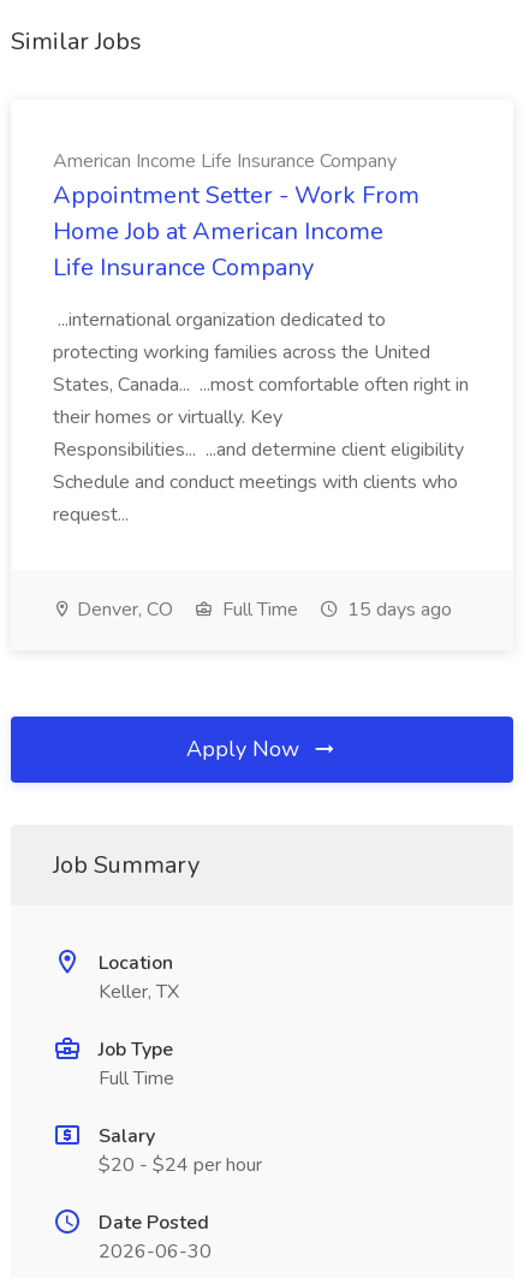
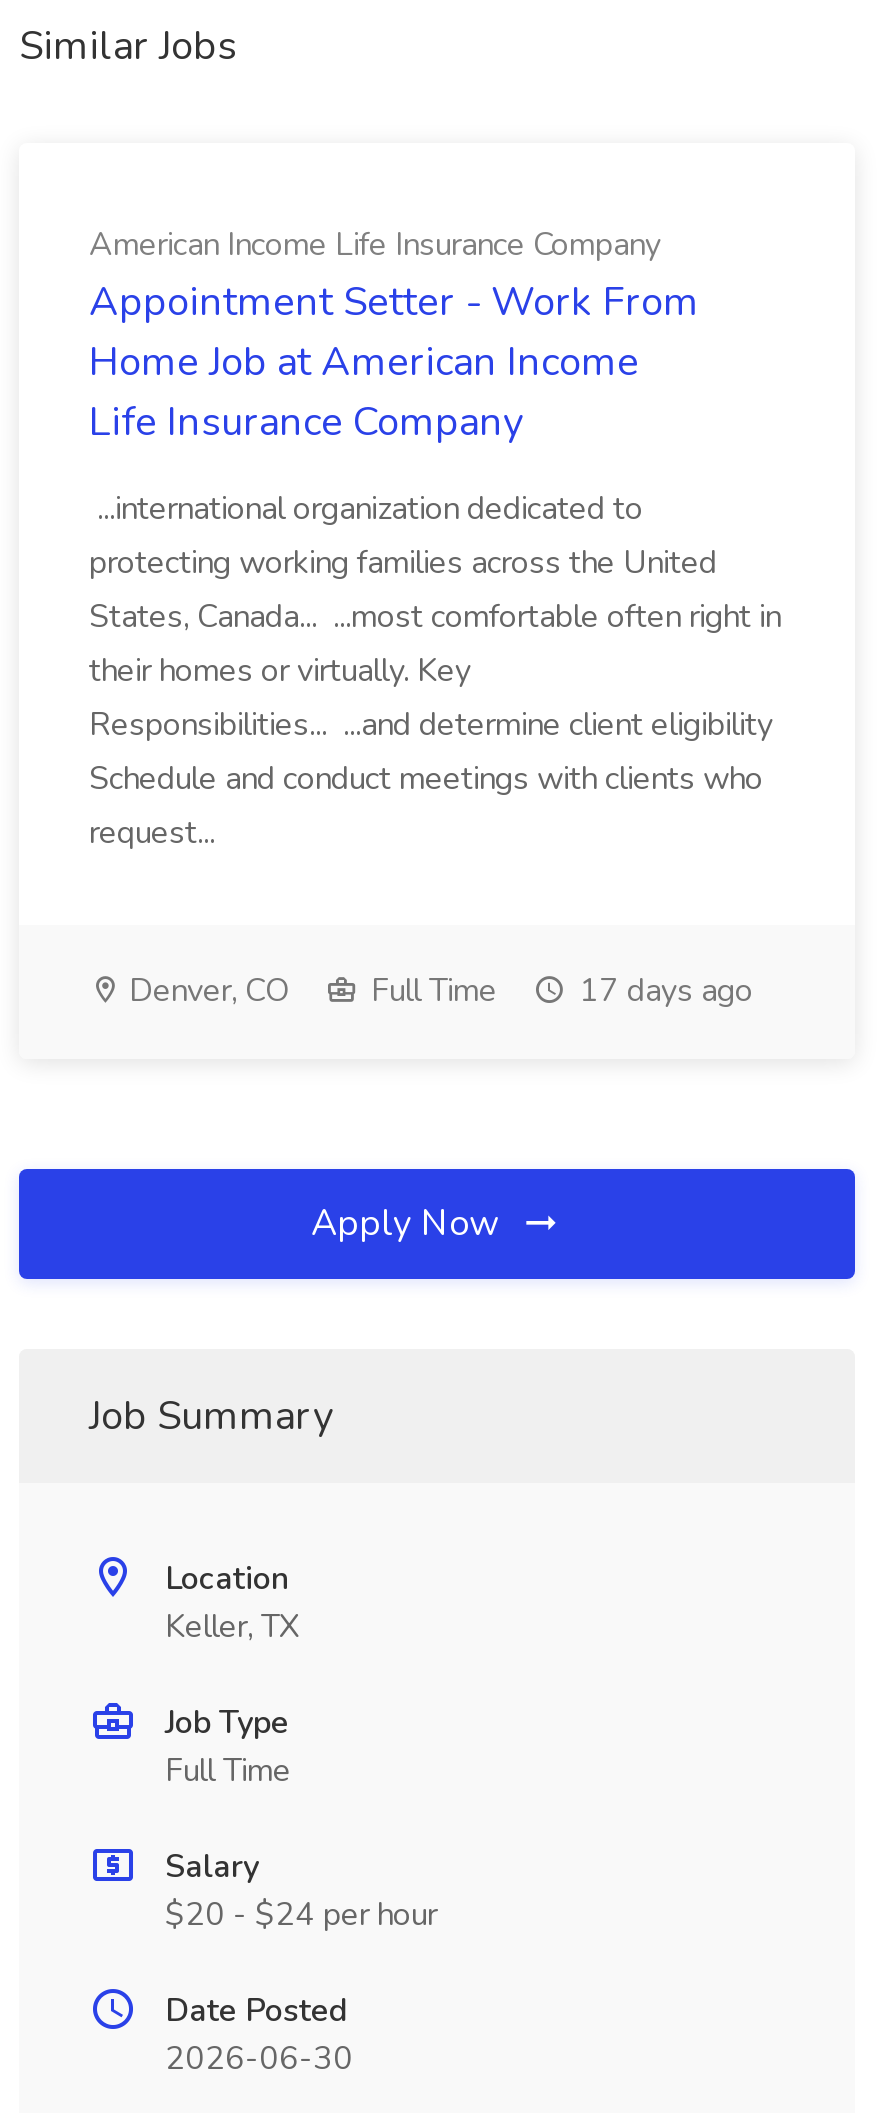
[72,596,452,623] Denver, CO Full Time 15 days ago -> [121,969,753,1013] Denver, CO Full Time 17 days ago

